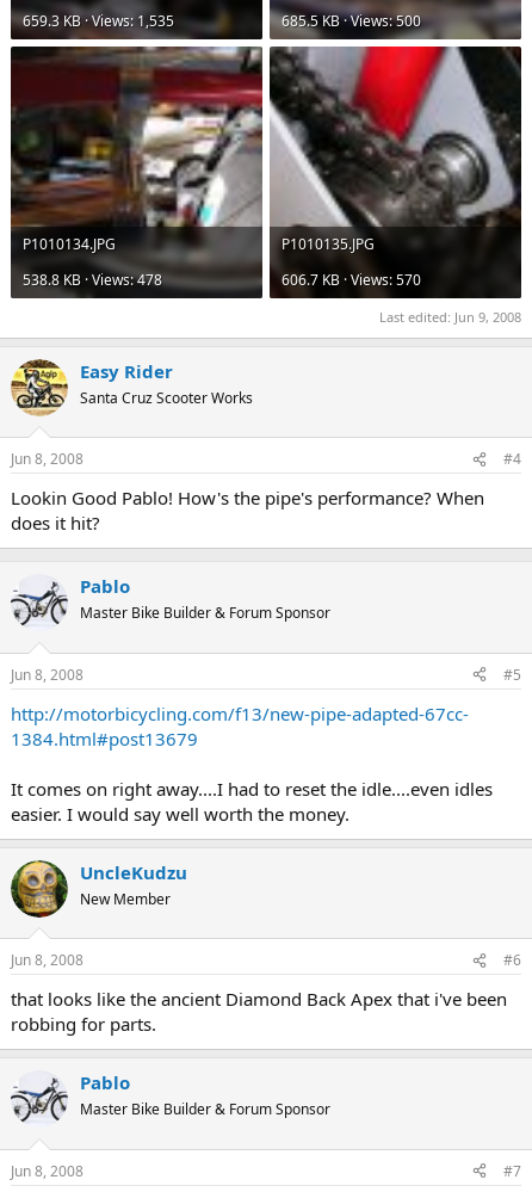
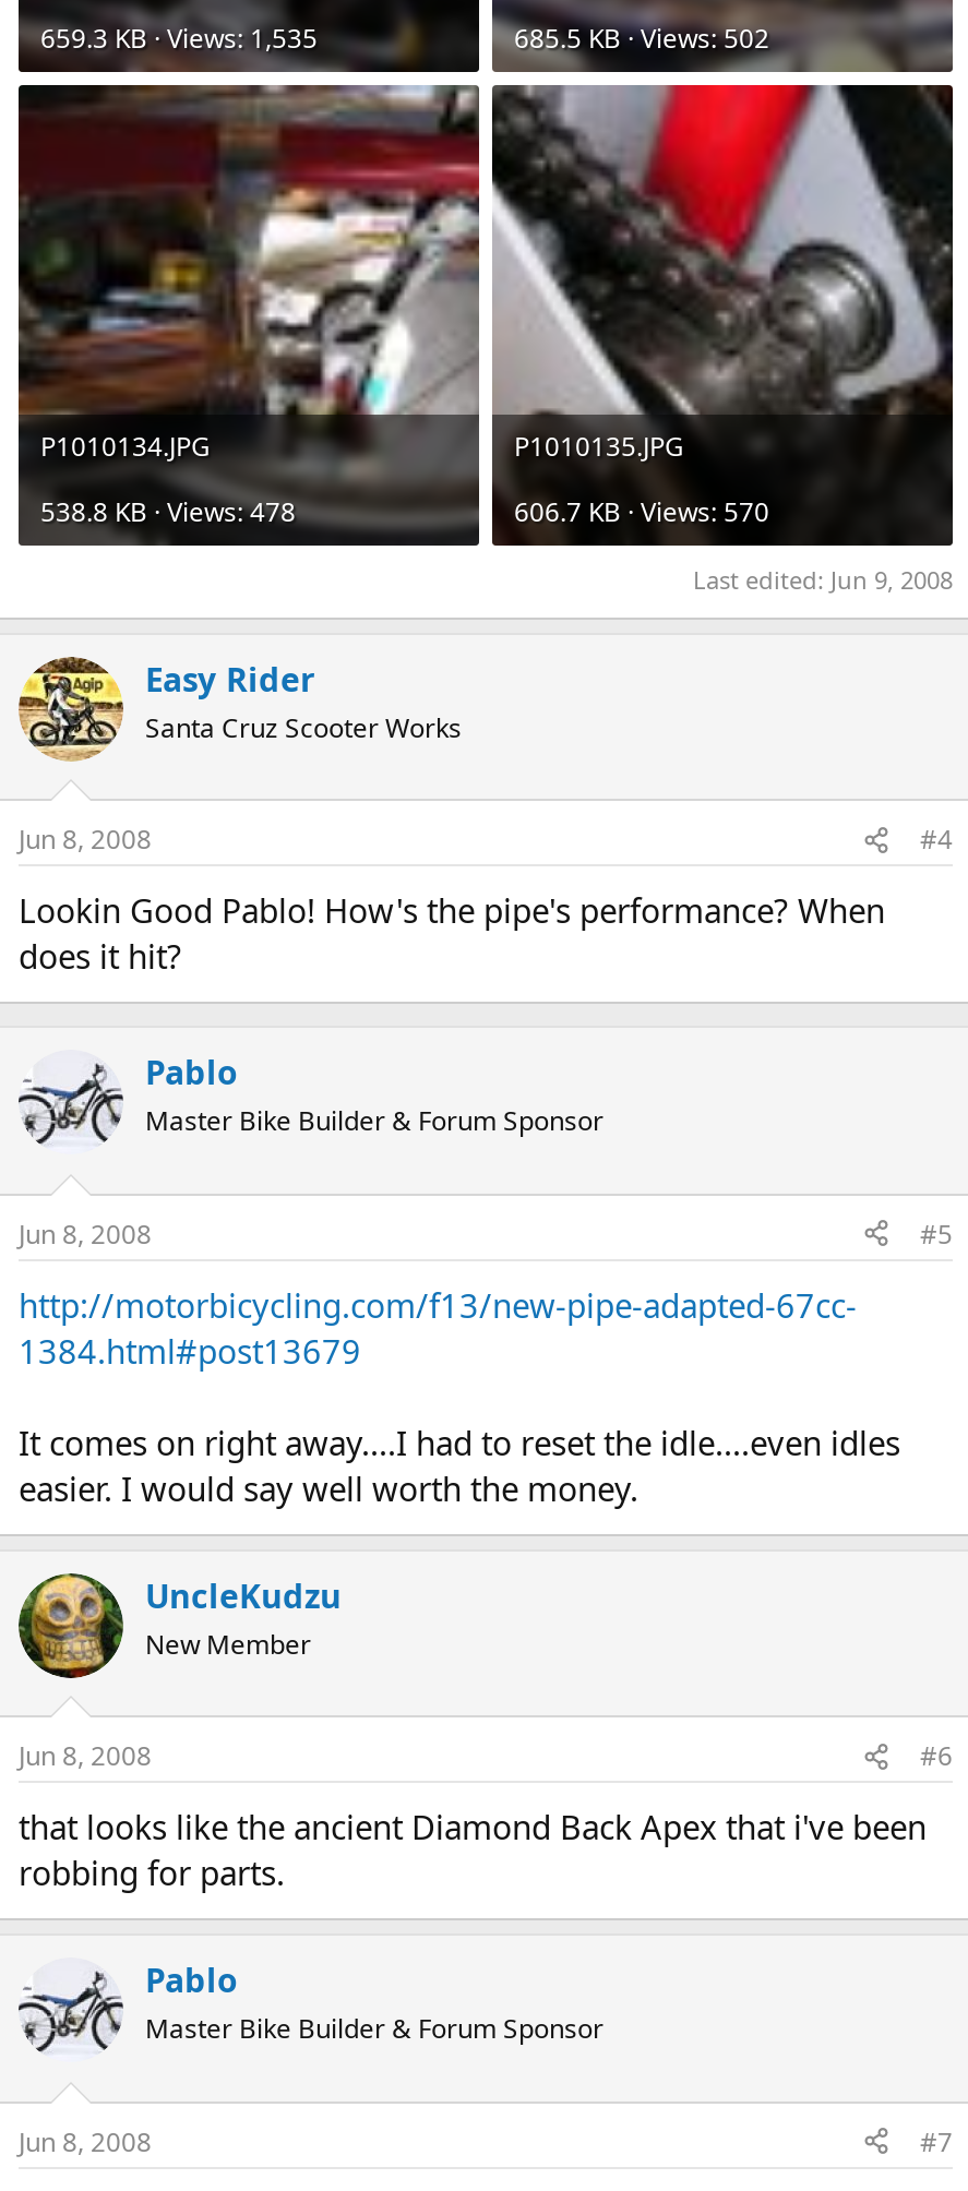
[282,11,421,31] 685.5 KB · Views: 500 -> [514,20,769,57] 685.5 KB · Views: 502

